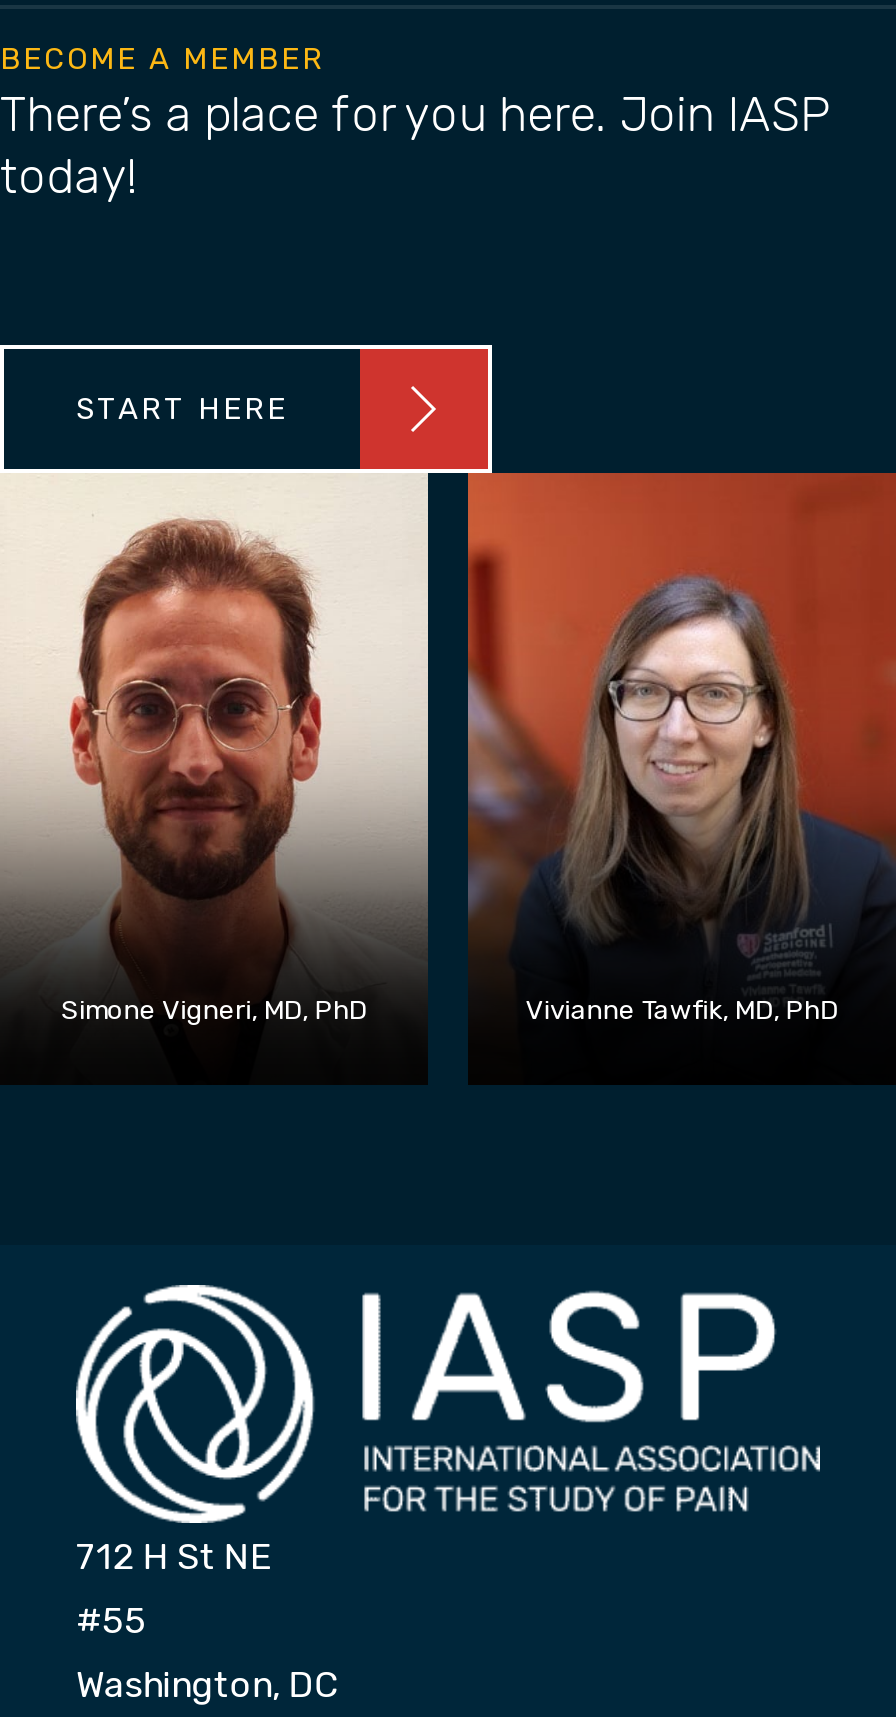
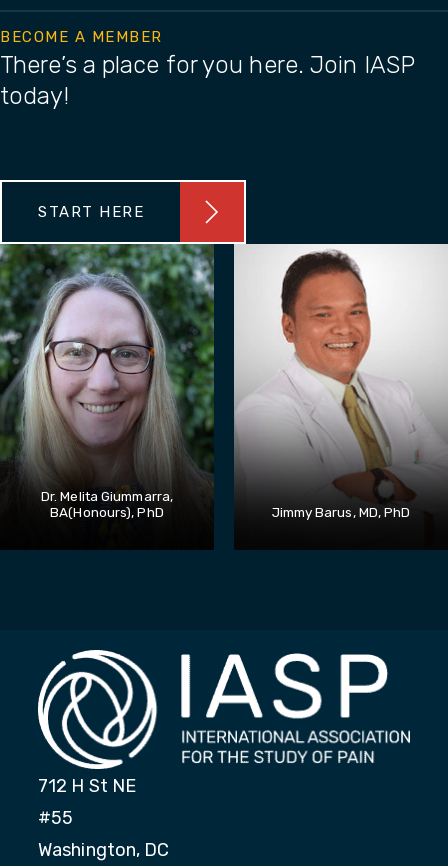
[6,471,838,1025] [image] | Simone Vigneri, MD, PhD | Vivianne Tawfik, MD, PhD -> [3,243,410,520] [image] | Dr. Melita Giummarra, | BA(honours), PhD | Jimmy Barus, MD, PhD
[466,471,890,981] [image] -> [233,243,445,498] [image]

